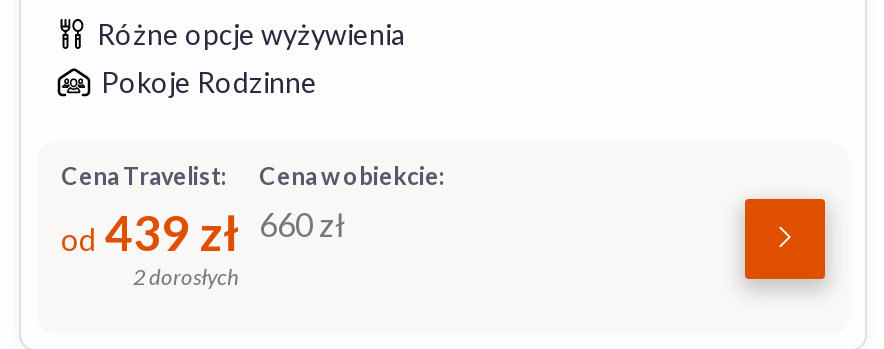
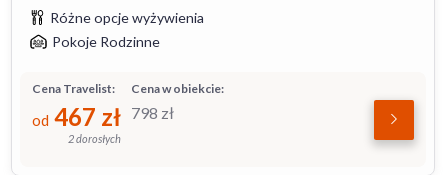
[61,203,239,261] od 439 zł -> [32,102,121,131] od 467 zł
[259,205,345,243] 660 zł -> [131,103,174,122] 798 zł

